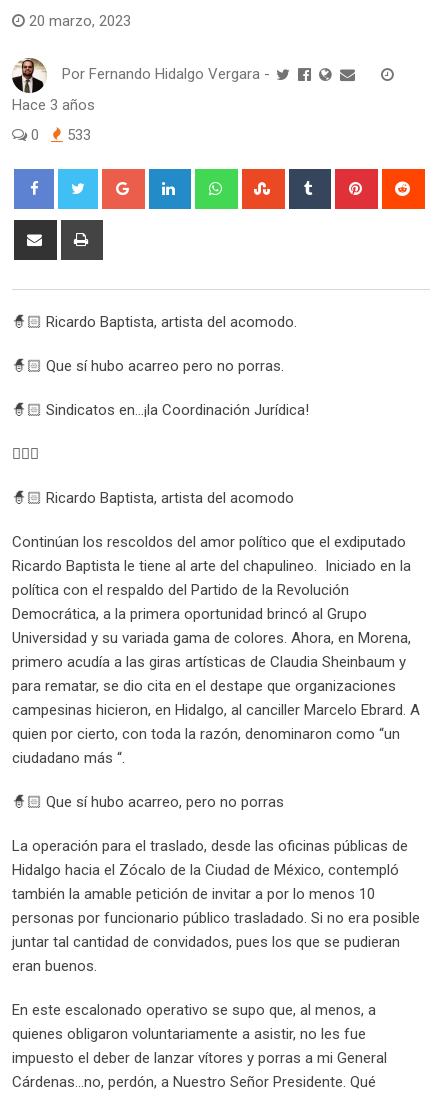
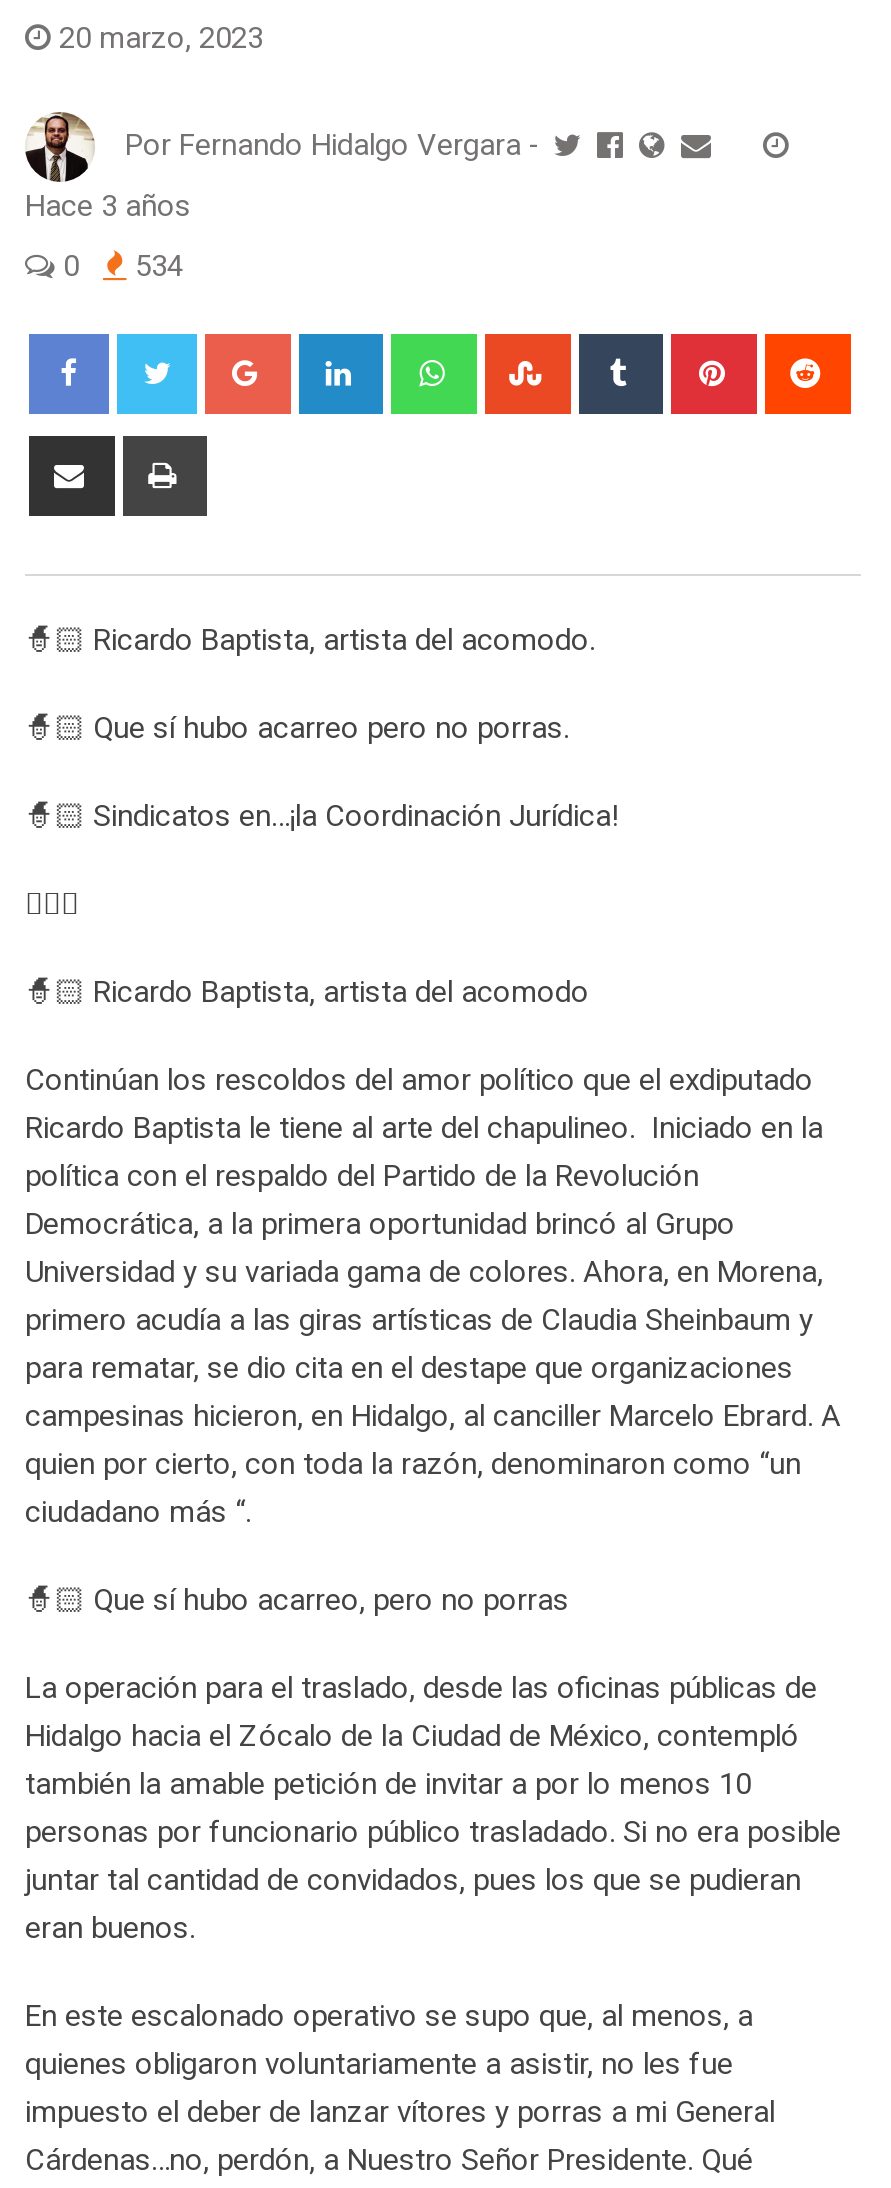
[27,126,91,144] 0 533 -> [55,249,183,285] 0 534

